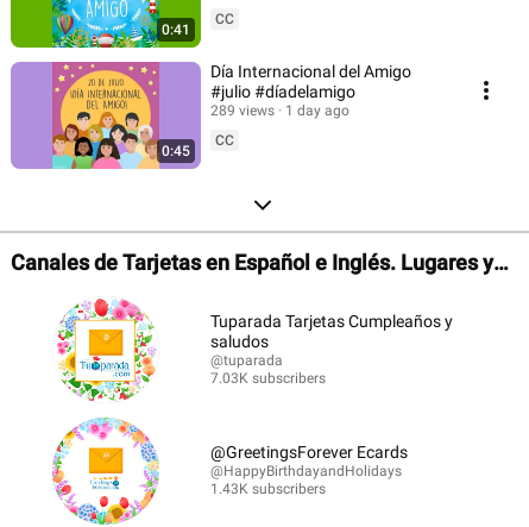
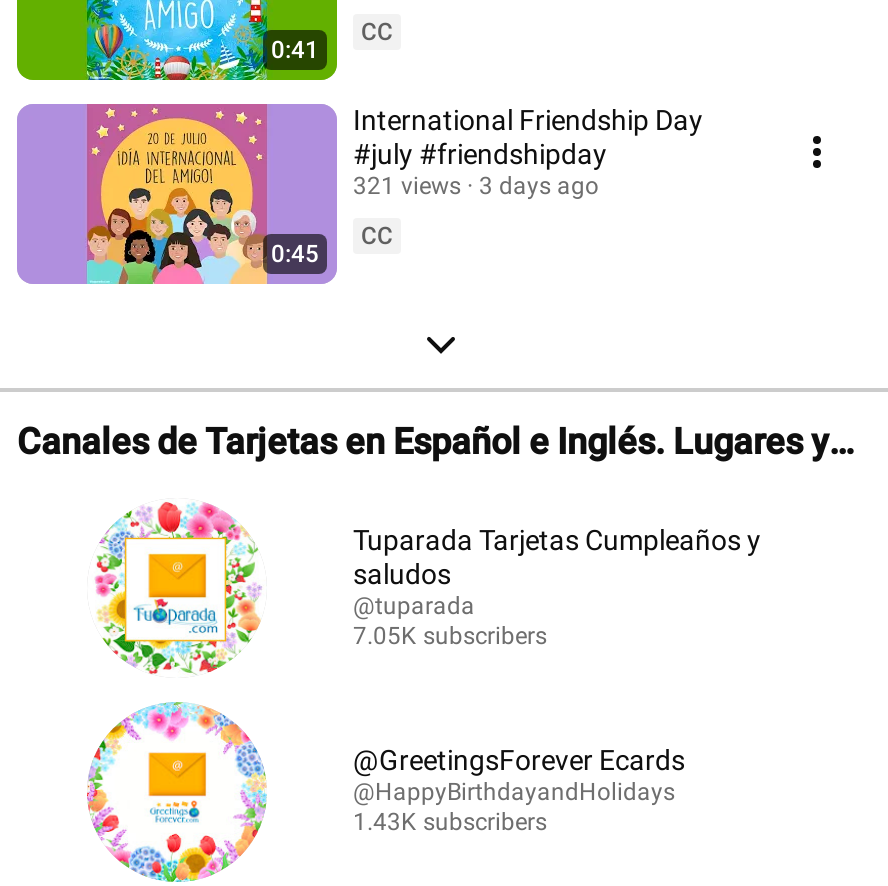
[210,62,411,119] Día Internacional del Amigo | #julio #díadelamigo | 289 views | 1 day ago -> [353,104,703,200] International Friendship Day | #july #friendshipday | 321 views | 3 days ago
[210,370,326,387] 7.03K subscribers -> [353,622,547,650] 7.05K subscribers

